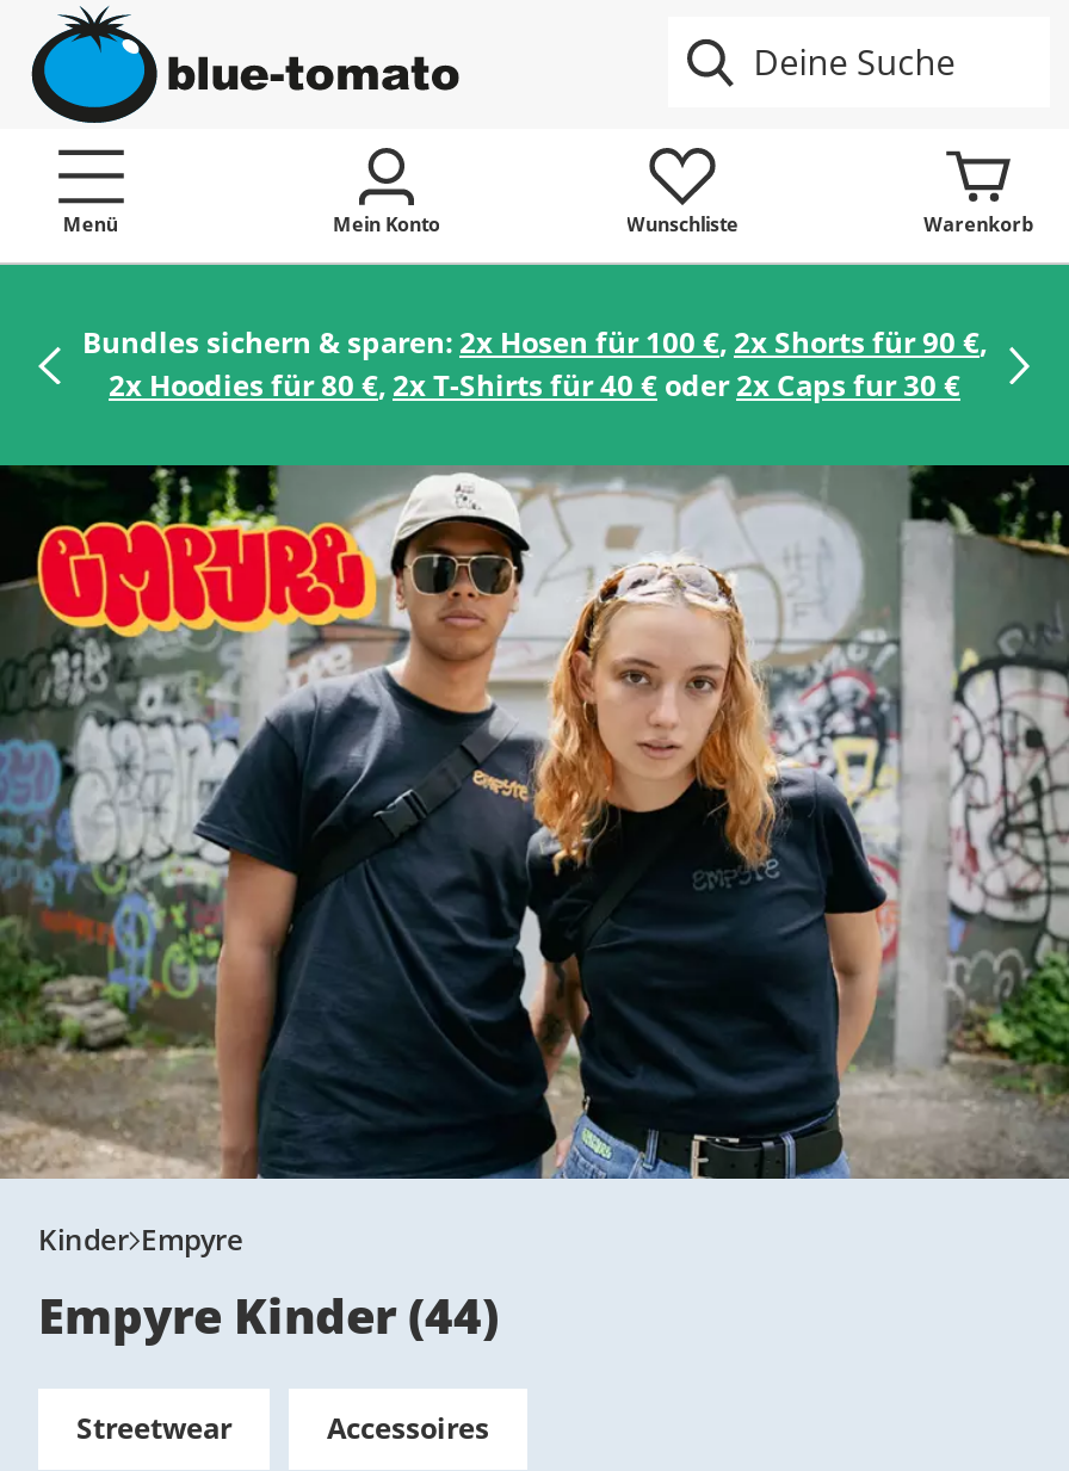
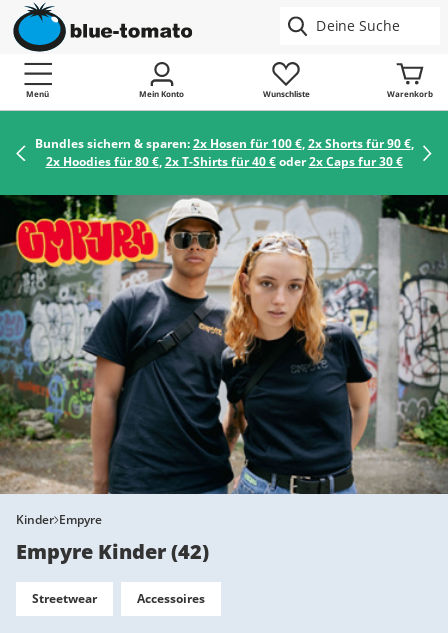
[38,1283,499,1347] Empyre Kinder (44) -> [16,538,209,565] Empyre Kinder (42)

